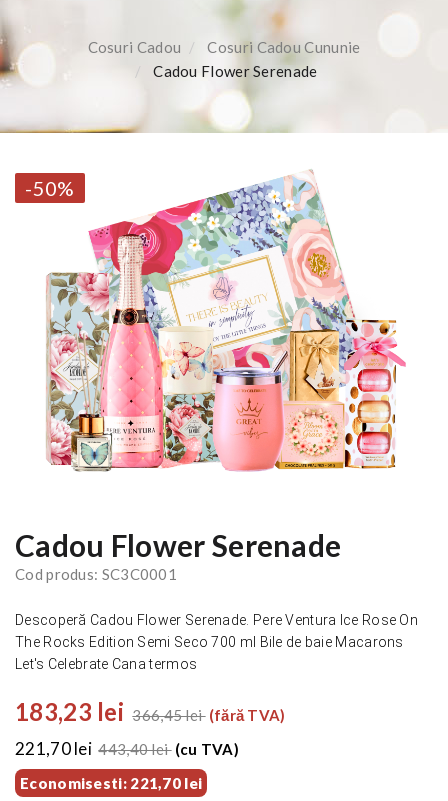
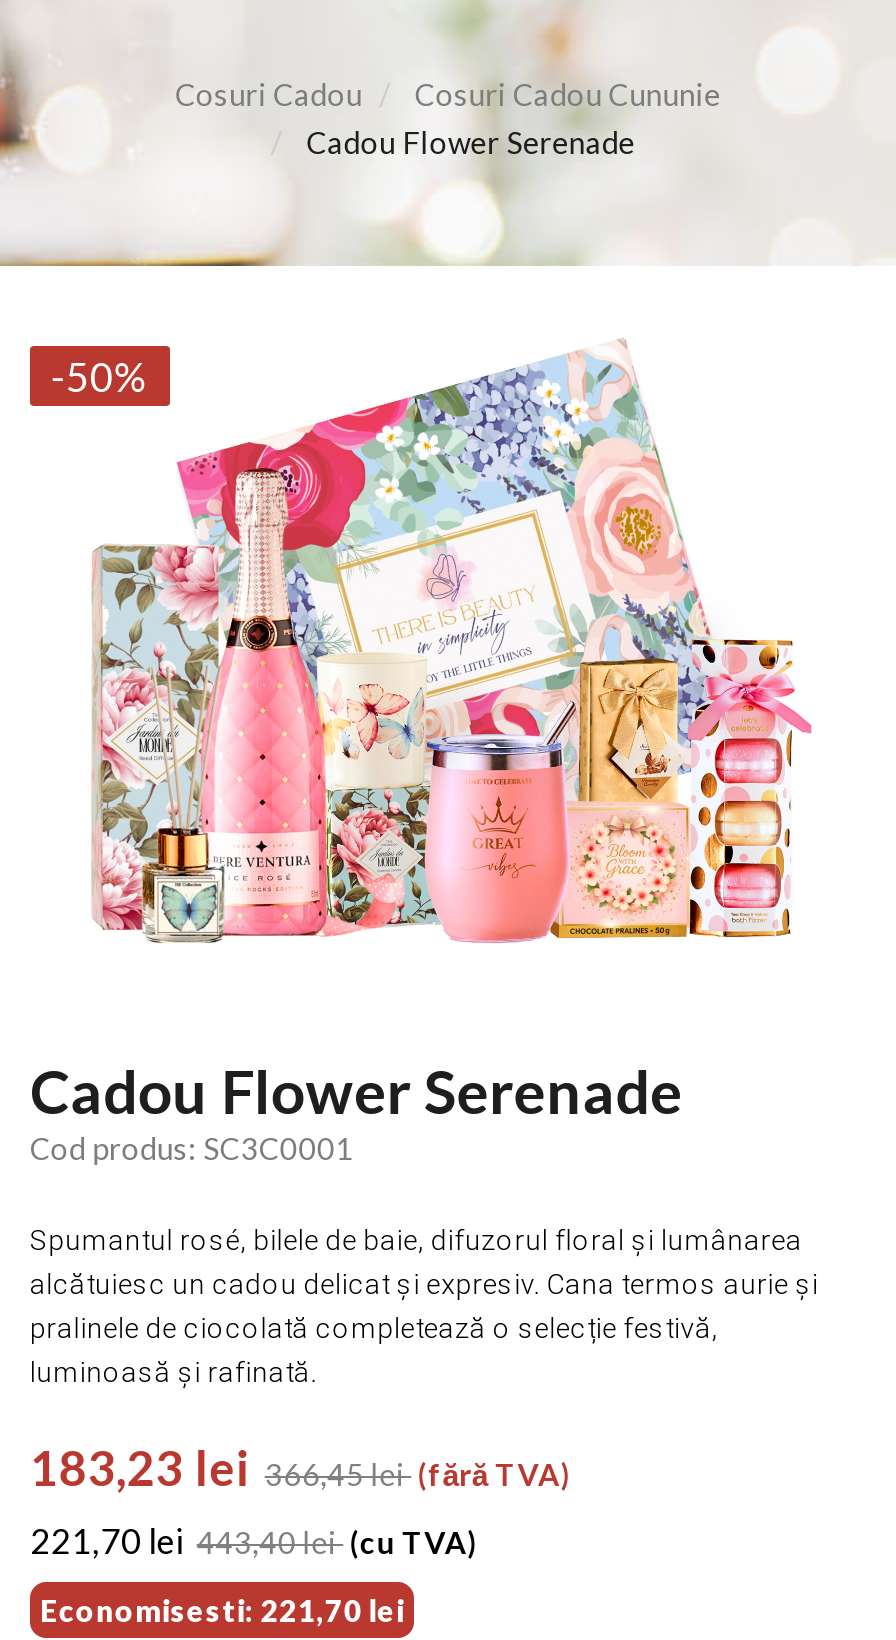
[15,612,418,672] Descoperă Cadou Flower Serenade. Pere Ventura Ice Rose On | The Rocks Edition Semi Seco 700 ml Bile de baie Macarons | Let's Celebrate Cana termos -> [30,1224,819,1388] Spumantul rosé, bilele de baie, difuzorul floral și lumânarea | alcătuiesc un cadou delicat și expresiv. Cana termos aurie și | pralinele de ciocolată completează o selecție festivă, | luminoasă și rafinată.

